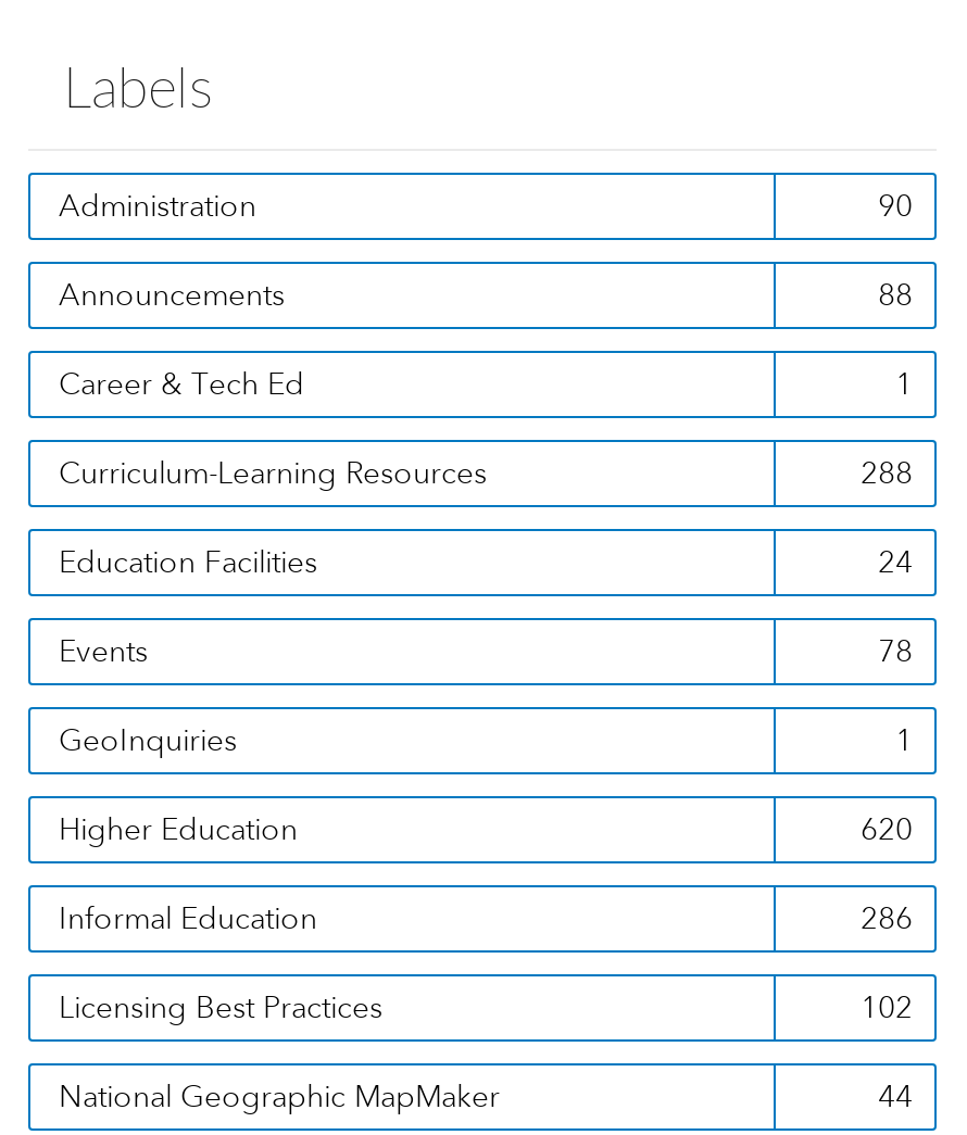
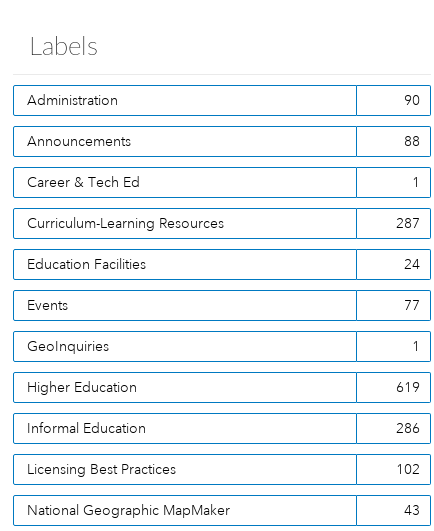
[861,453,913,492] 288 -> [396,214,420,232] 287
[878,631,913,670] 78 -> [404,296,420,314] 77
[861,809,913,848] 620 -> [396,378,420,396] 619
[878,1076,913,1115] 44 -> [404,501,420,519] 43

